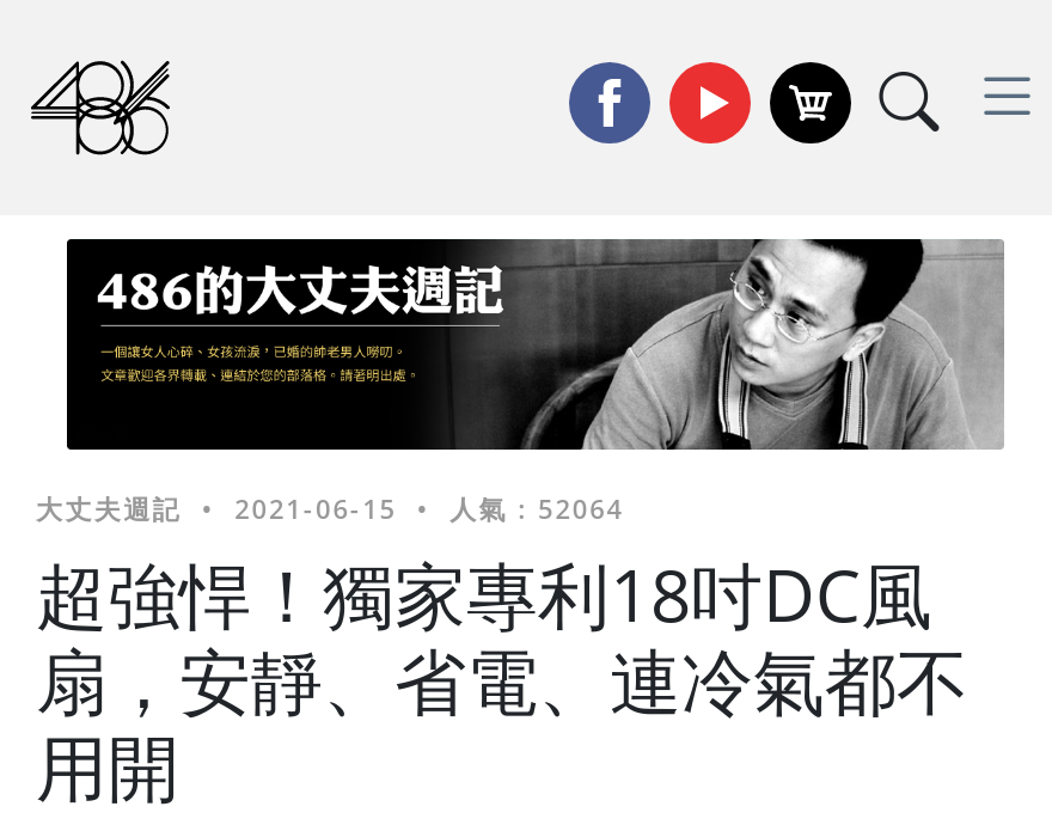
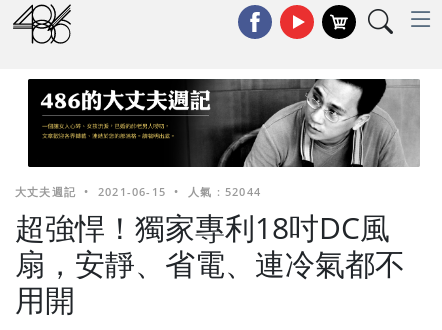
[36,491,624,527] 大丈夫週記 • 2021-06-15 • 人氣 : 52064 -> [15,184,261,199] 大丈夫週記 • 2021-06-15 • 人氣 : 52044

